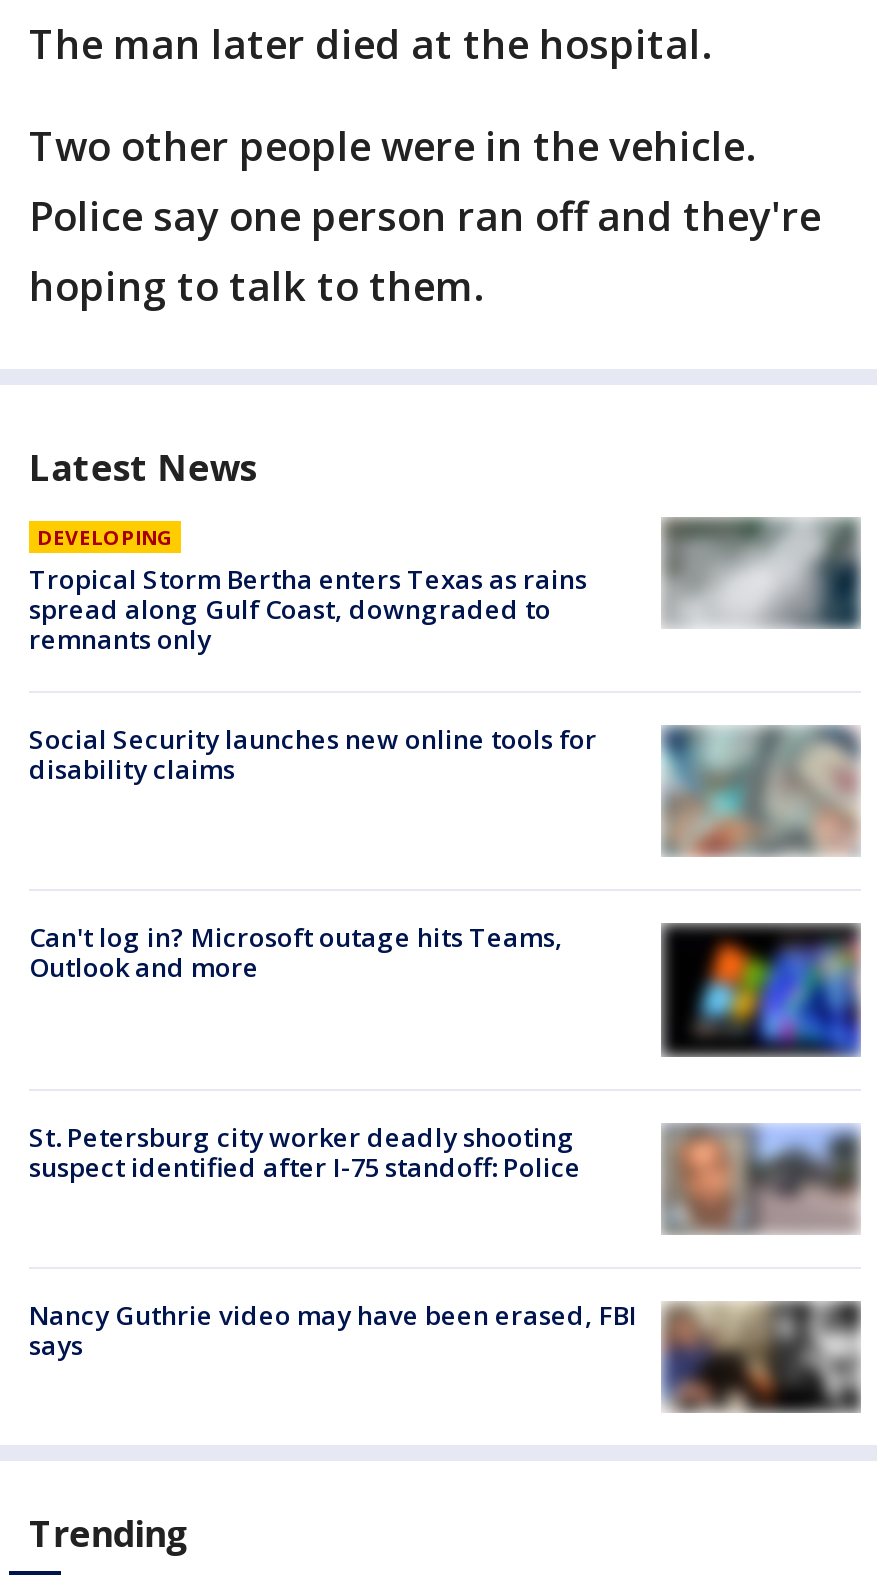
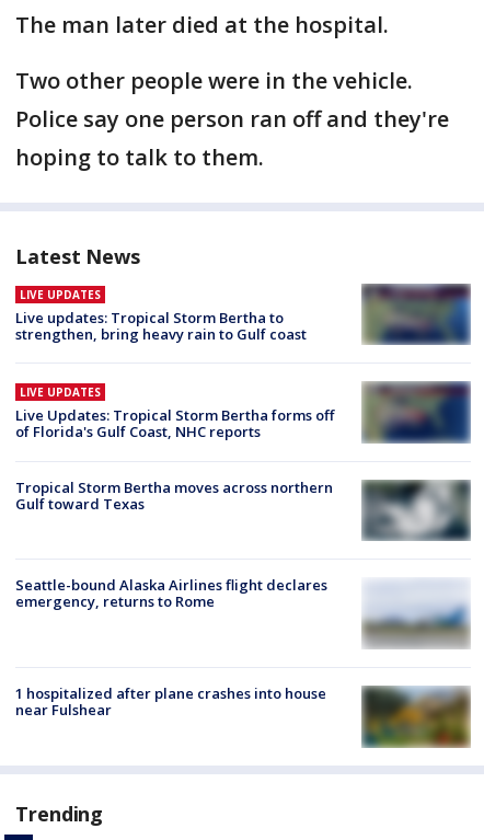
[29,523,587,657] DEVELOPING | Tropical Storm Bertha enters Texas as rains | spread along Gulf Coast, downgraded to | remnants only -> [15,287,307,344] LIVE UPDATES | Live updates: Tropical Storm Bertha to | strengthen, bring heavy rain to Gulf coast
[667,517,861,629] [image] -> [362,284,471,345] [image]
[29,721,861,857] [image] | Social Security launches new online tools for | disability claims -> [15,380,471,444] [image] | LIVE UPDATES | Live Updates: Tropical Storm Bertha forms off | of Florida's Gulf Coast, NHC reports
[29,919,563,985] Can't log in? Microsoft outage hits Teams, | Outlook and more -> [15,477,333,513] Tropical Storm Bertha moves across northern | Gulf toward Texas
[659,923,863,1059] [image] -> [361,480,471,552] [image]
[29,1119,581,1185] St. Petersburg city worker deadly shooting | suspect identified after I-75 standoff: Police -> [15,575,327,611] Seattle-bound Alaska Airlines flight declares | emergency, returns to Rome
[663,1109,861,1235] [image] -> [362,578,470,648] [image]
[29,1297,861,1415] [image] | Nancy Guthrie video may have been erased, FBI | says -> [15,684,471,748] [image] | 1 hospitalized after plane crashes into house | near Fulshear

